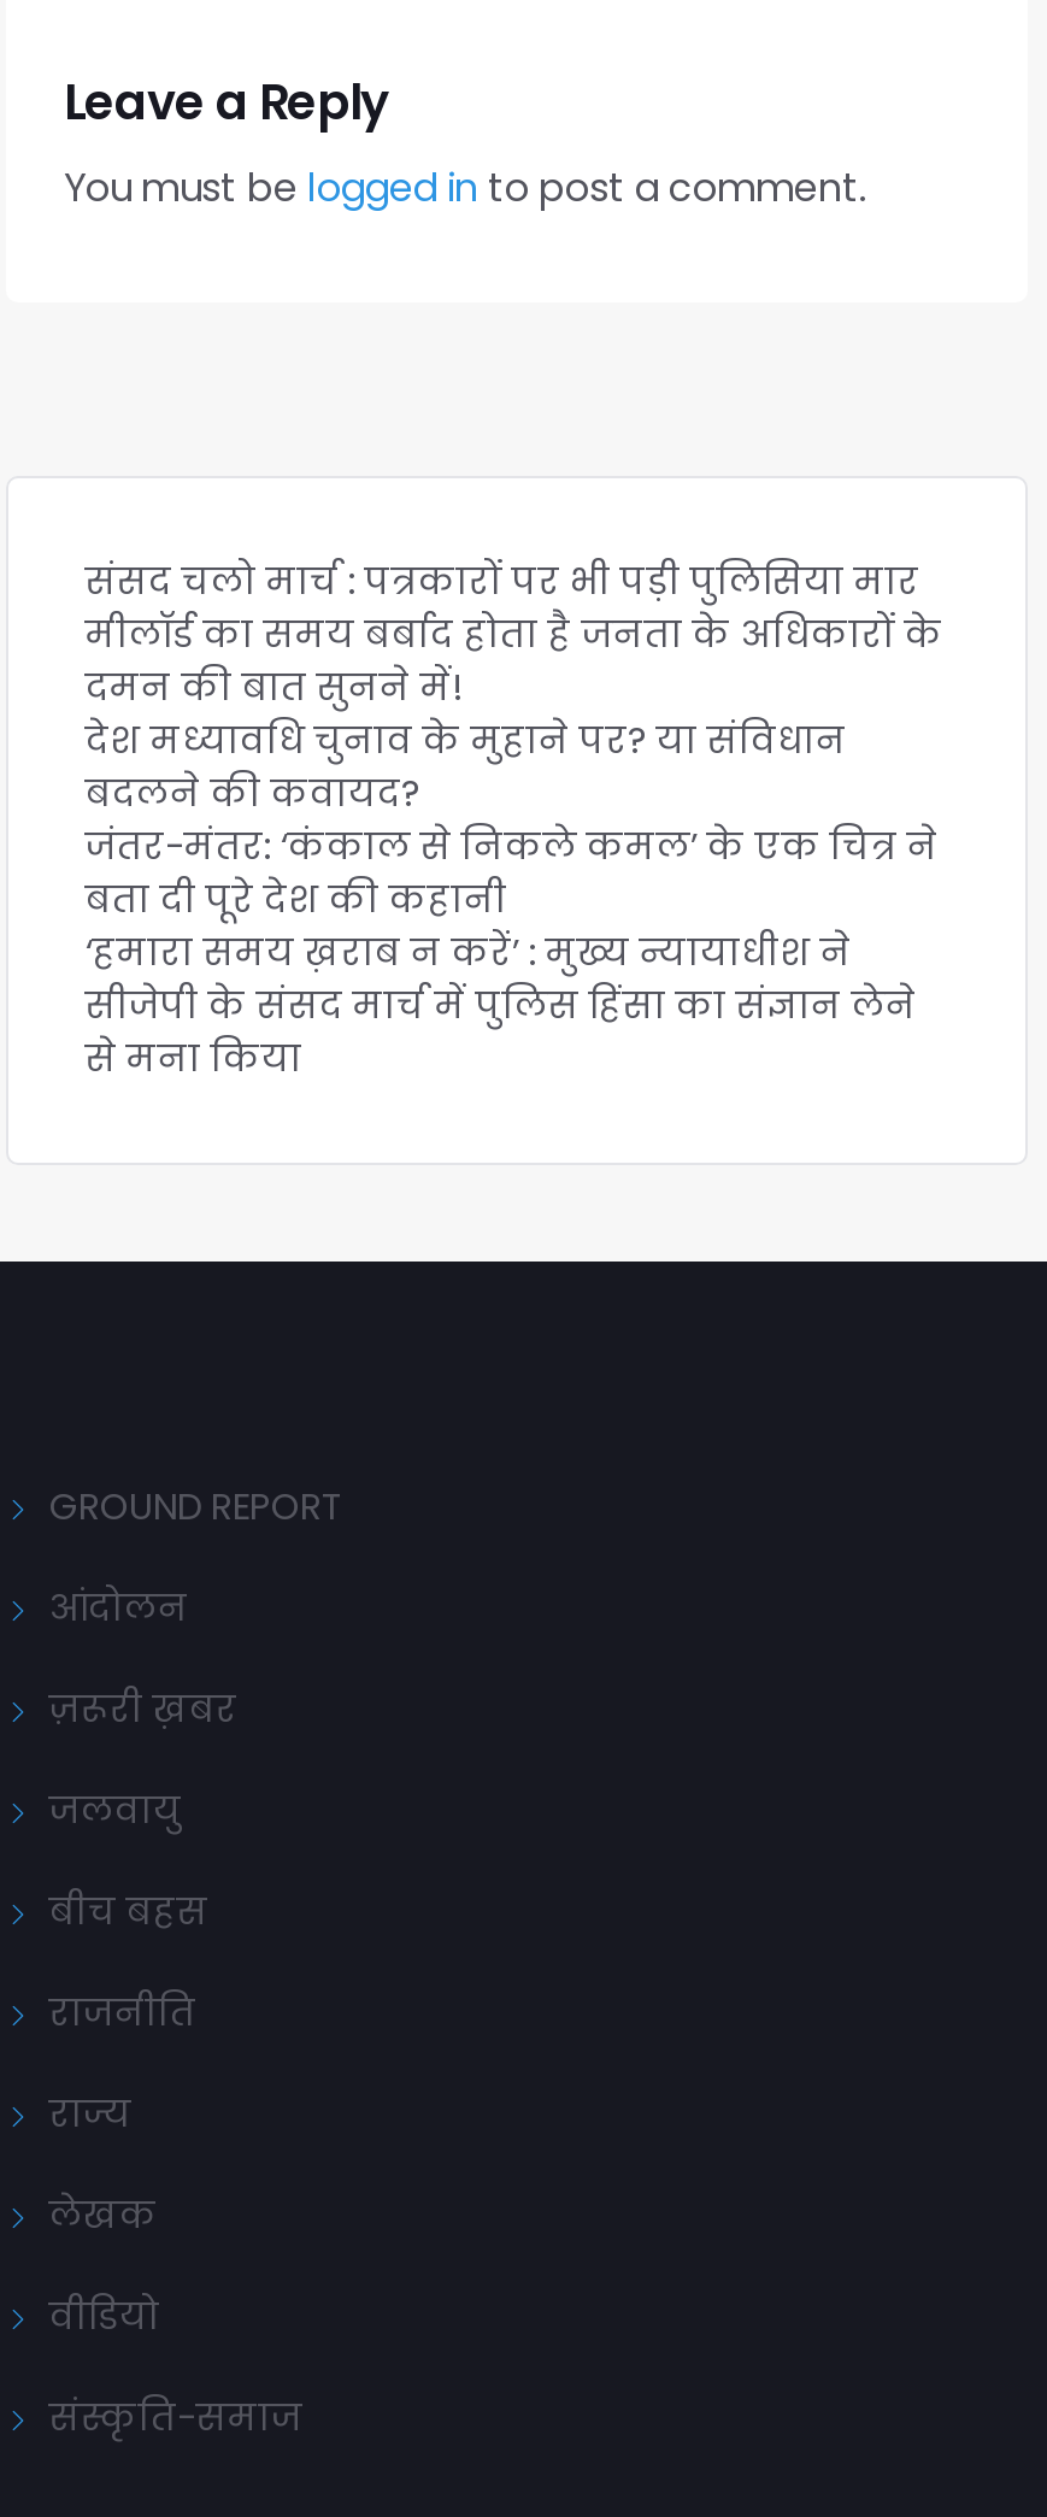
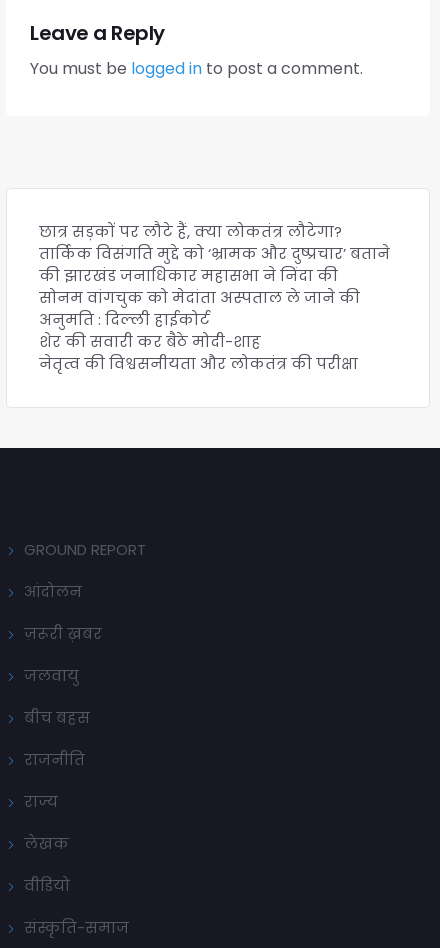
[86,555,943,1083] संसद चलो मार्च : पत्रकारों पर भी पड़ी पुलिसिया मार | मीलॉर्ड का समय बर्बाद होता है जनता के अधिकारों के | दमन की बात सुनने में! | देश मध्यावधि चुनाव के मुहाने पर? या संविधान | बदलने की कवायद? | जंतर-मंतर: ‘कंकाल से निकले कमल’ के एक चित्र ने | बता दी पूरे देश की कहानी | ‘हमारा समय ख़राब न करें’ : मुख्य न्यायाधीश ने | सीजेपी के संसद मार्च में पुलिस हिंसा का संज्ञान लेने | से मना किया -> [39,221,390,374] छात्र सड़कों पर लौटे हैं, क्या लोकतंत्र लौटेगा? | तार्किक विसंगति मुद्दे को ‘भ्रामक और दुष्प्रचार’ बताने | की झारखंड जनाधिकार महासभा ने निंदा की | सोनम वांगचुक को मेदांता अस्पताल ले जाने की | अनुमति : दिल्ली हाईकोर्ट | शेर की सवारी कर बैठे मोदी-शाह | नेतृत्व की विश्वसनीयता और लोकतंत्र की परीक्षा

